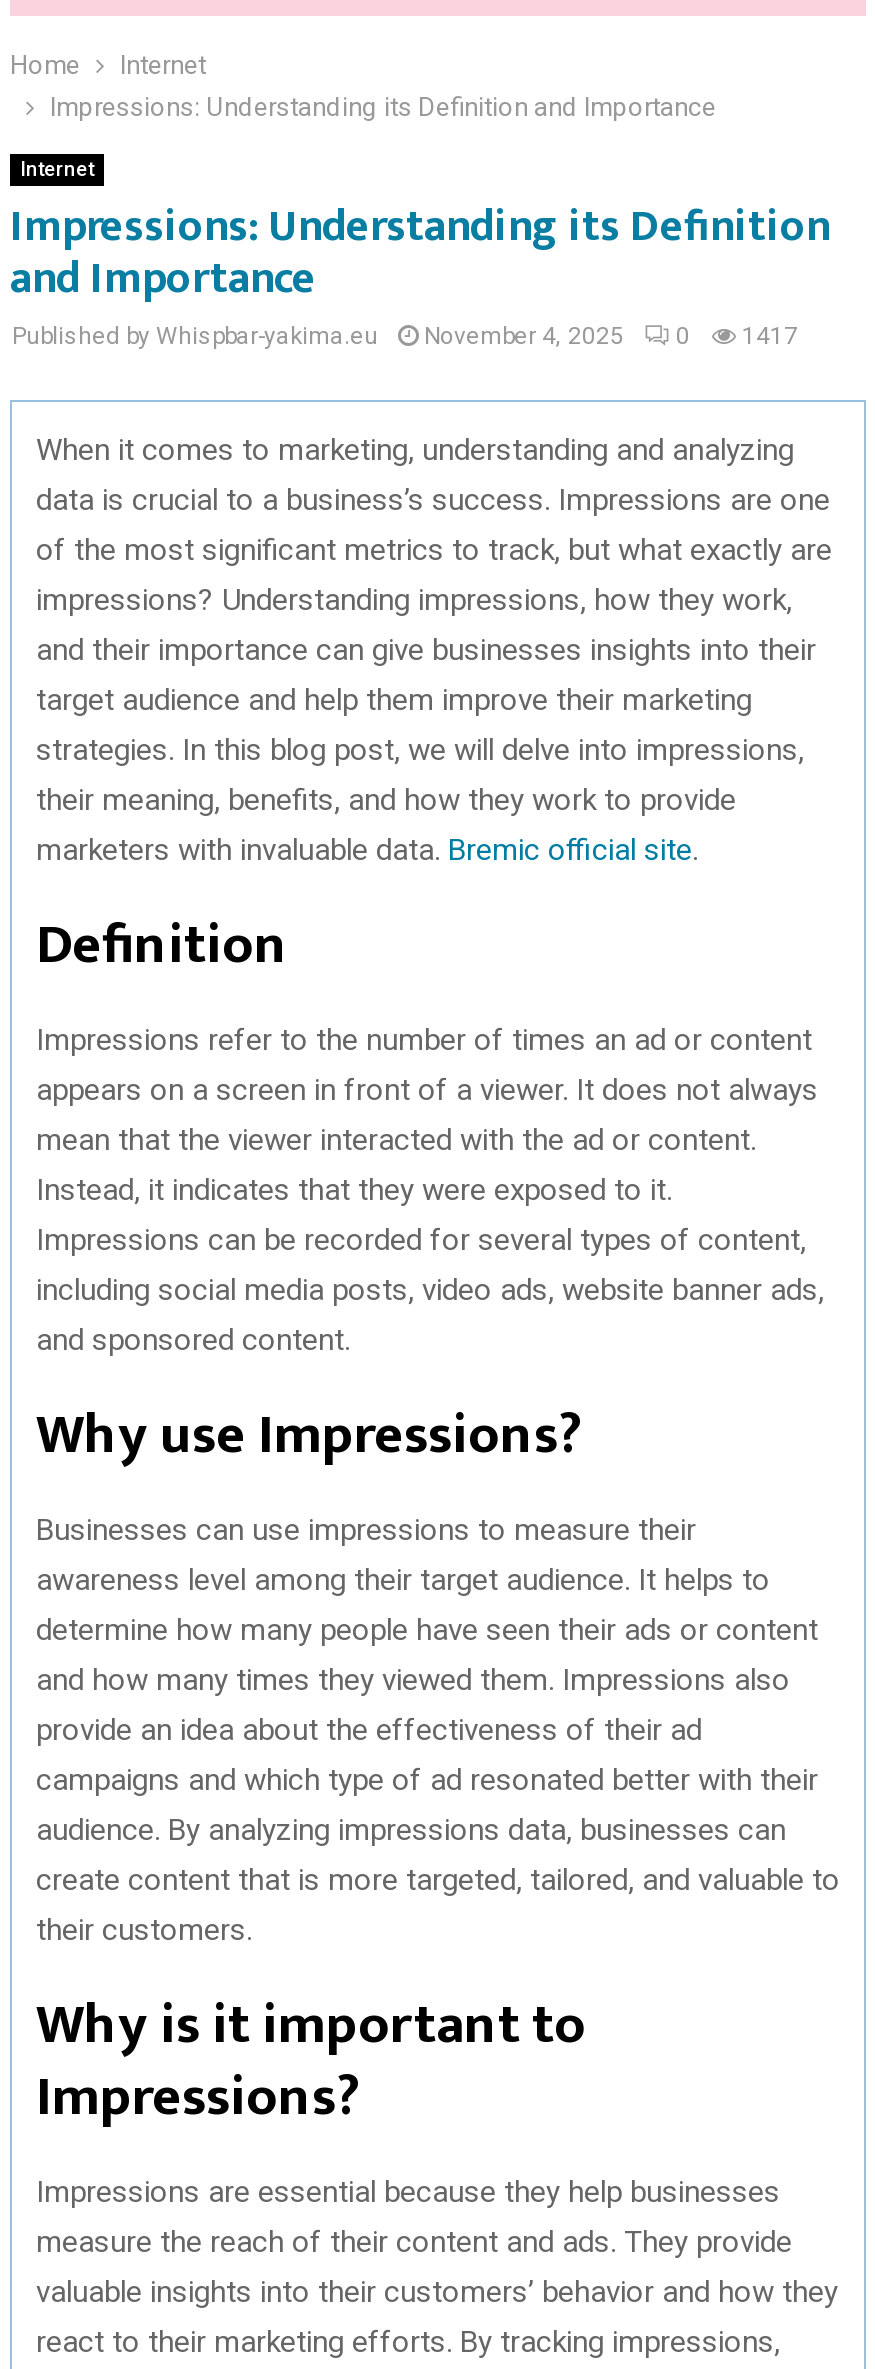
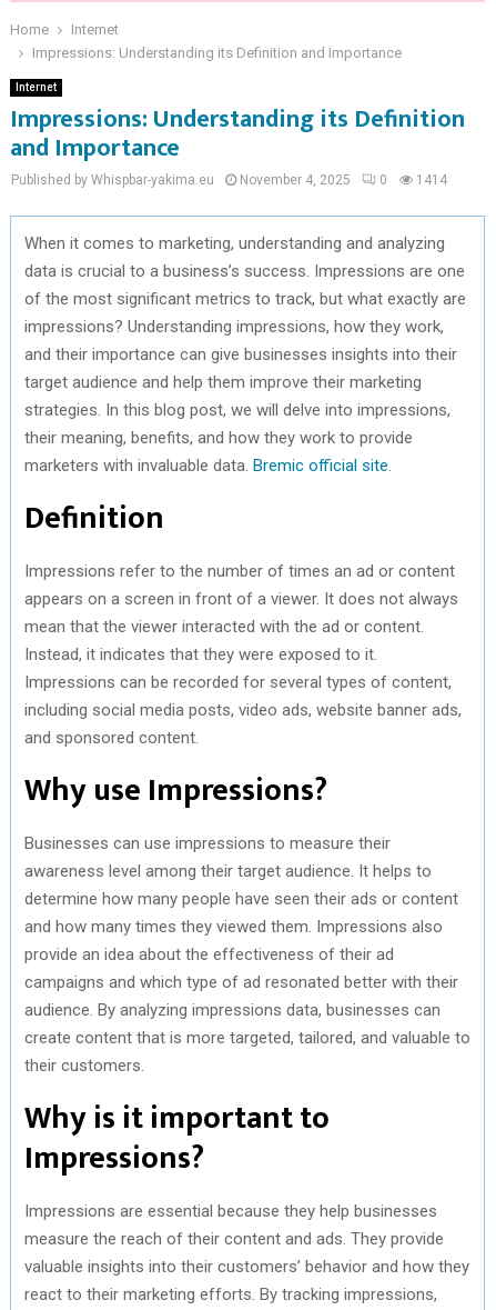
[12,322,798,350] Published by Whispbar-yakima.eu November 4, 2025 0 1417 -> [11,172,447,188] Published by Whispbar-yakima.eu November 4, 2025 0 1414

